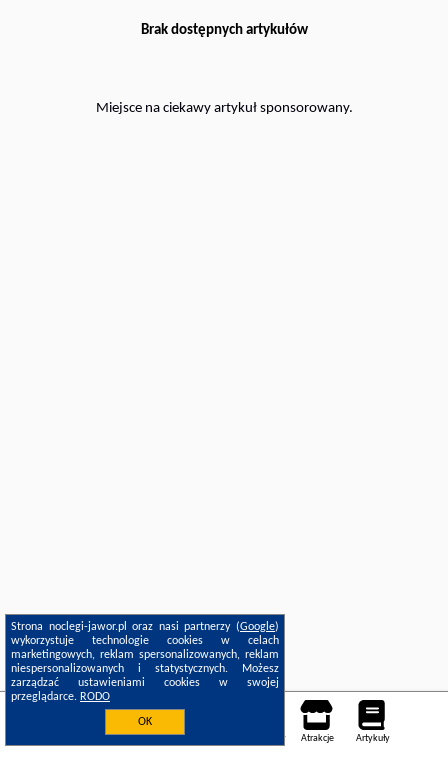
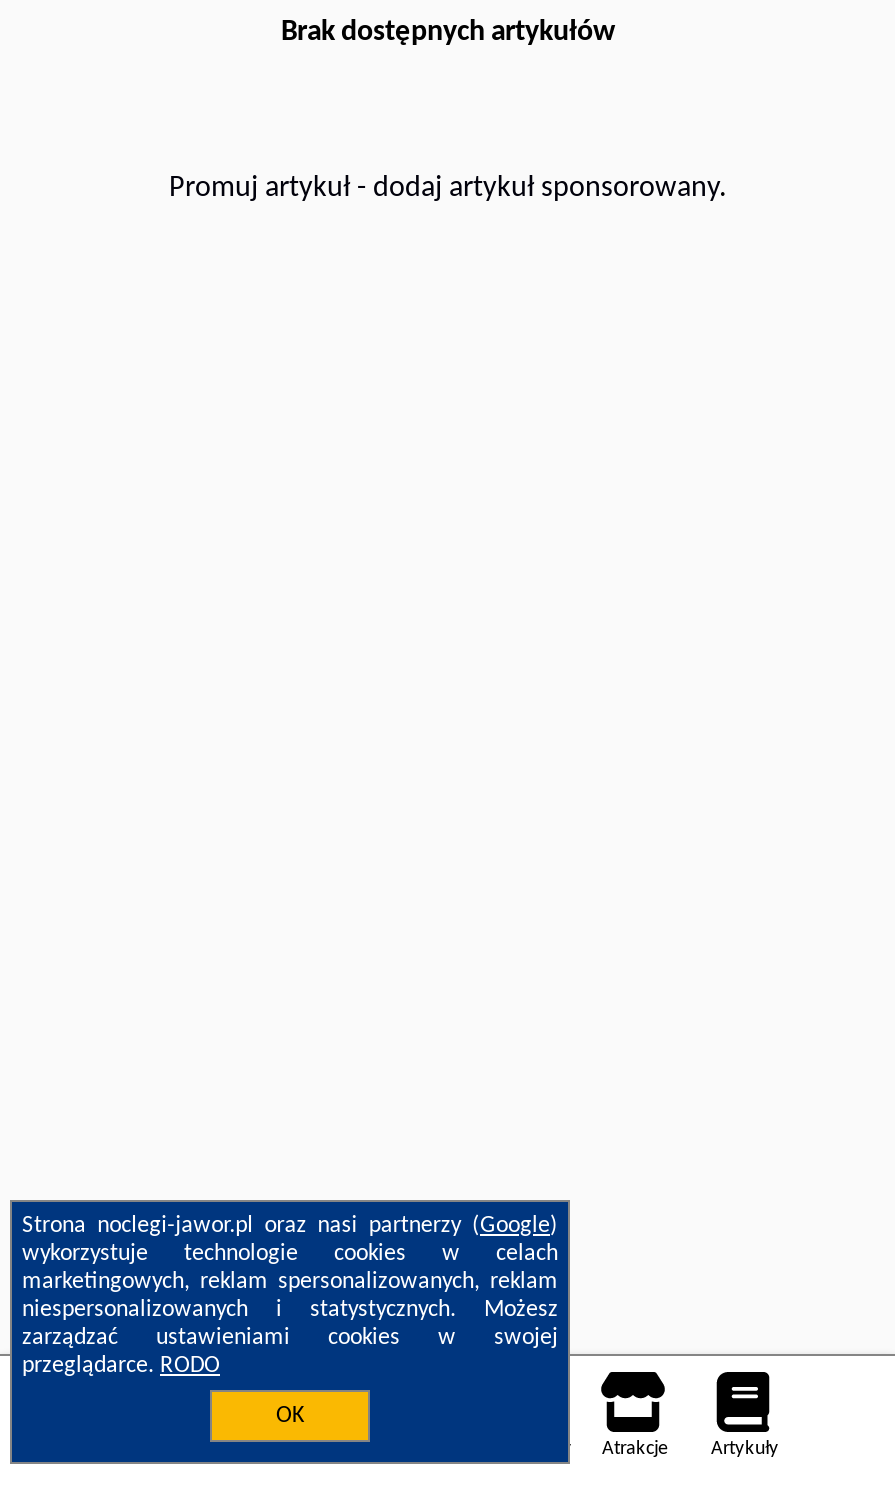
[95,101,352,116] Miejsce na ciekawy artykuł sponsorowany. -> [169,174,727,204] Promuj artykuł - dodaj artykuł sponsorowany.

